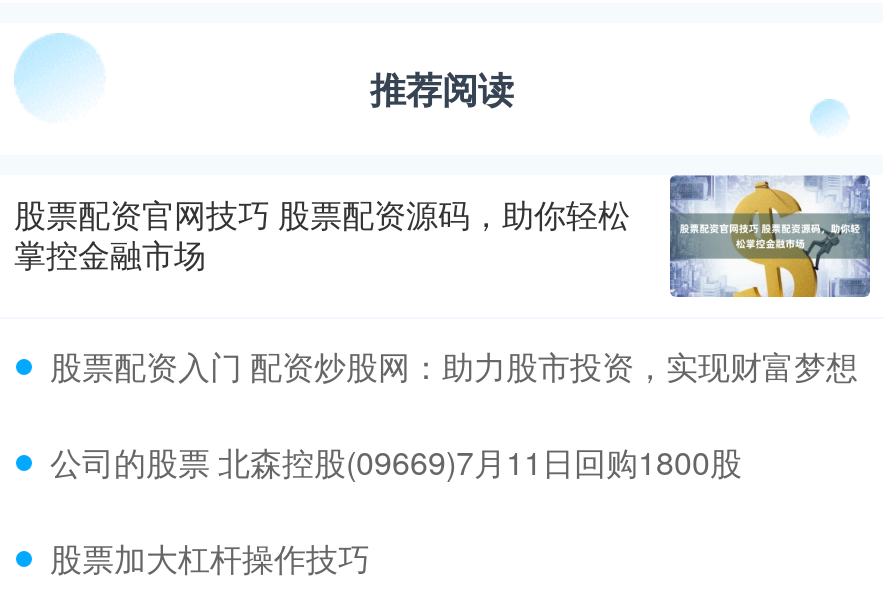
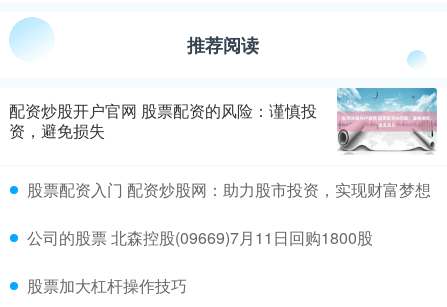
[14,173,872,301] [image] | 股票配资官网技巧 股票配资源码，助你轻松 | 掌控金融市场 -> [9,87,438,155] [image] | 配资炒股开户官网 股票配资的风险：谨慎投 | 资，避免损失

